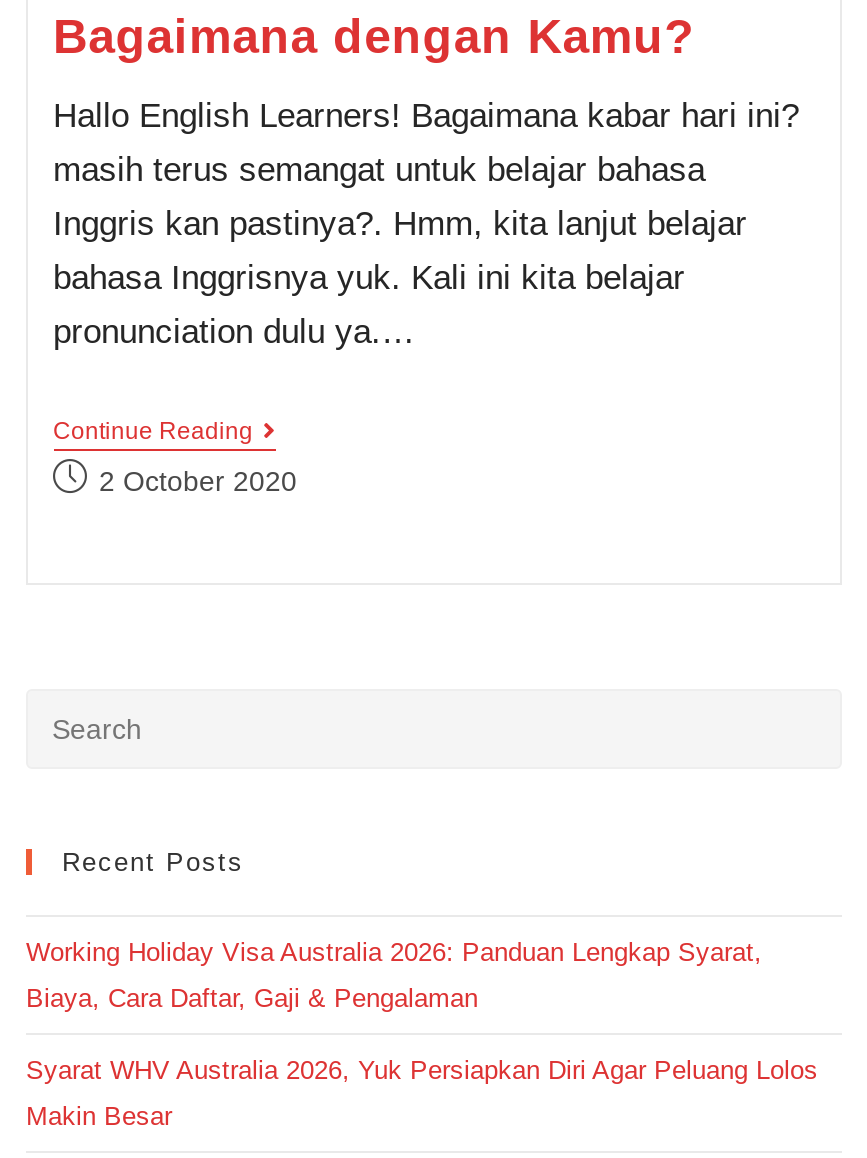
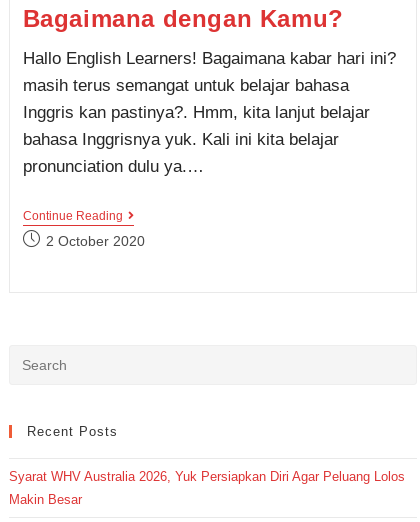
[26,937,762,1013] Working Holiday Visa Australia 2026: Panduan Lengkap Syarat, | Biaya, Cara Daftar, Gaji & Pengalaman -> none

